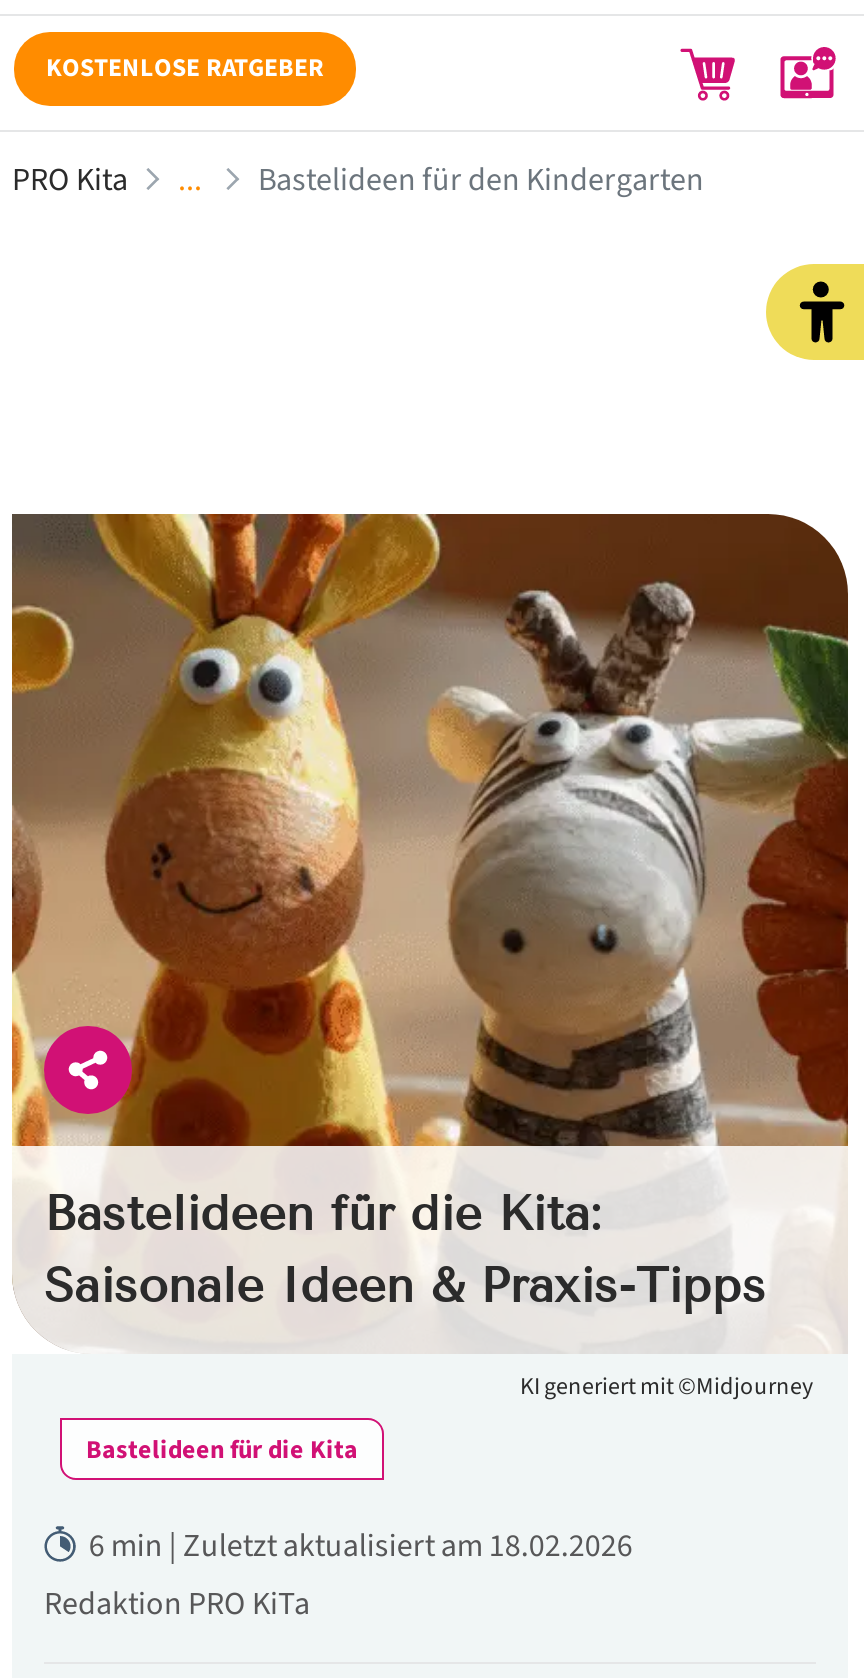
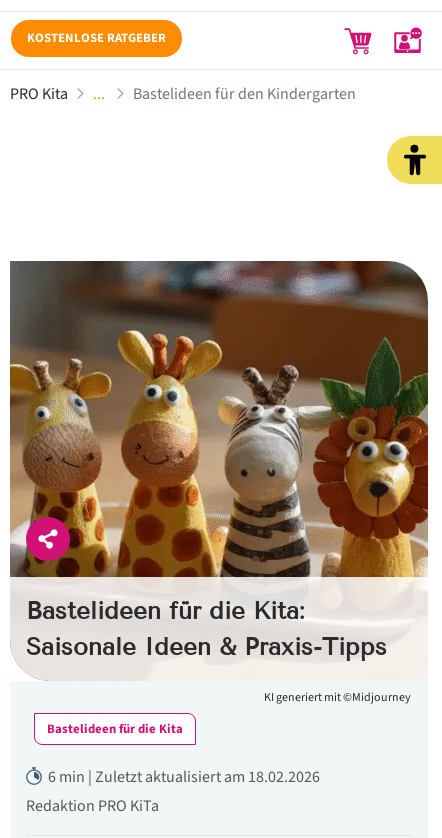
[10,512,850,1150] [image] -> [9,260,429,579] [image]

